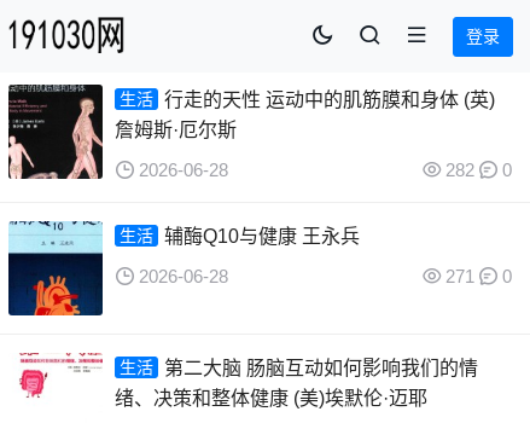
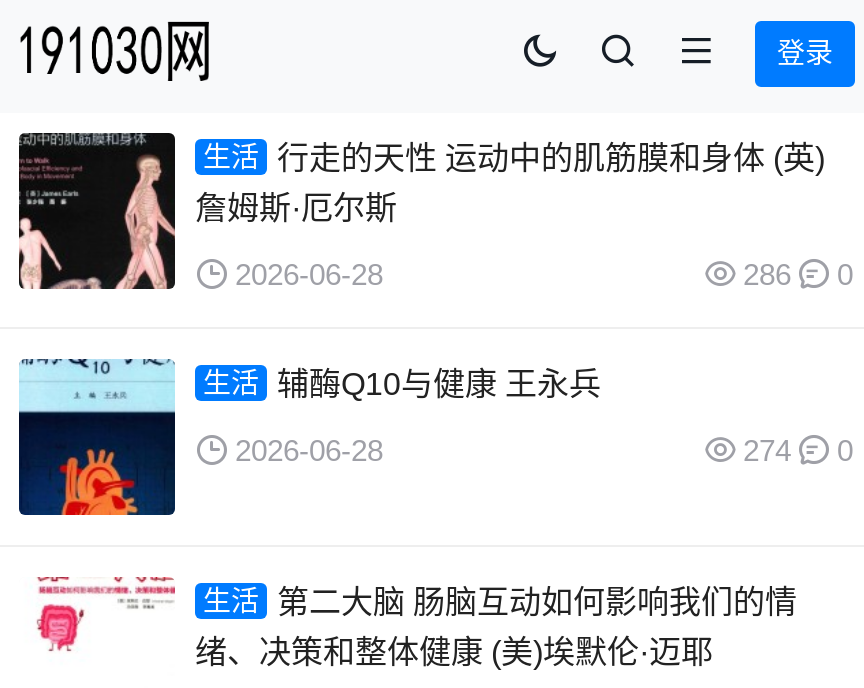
[441,160,512,180] 282 0 -> [735,257,853,291] 286 0
[441,266,512,286] 271 0 -> [735,433,853,467] 274 0

